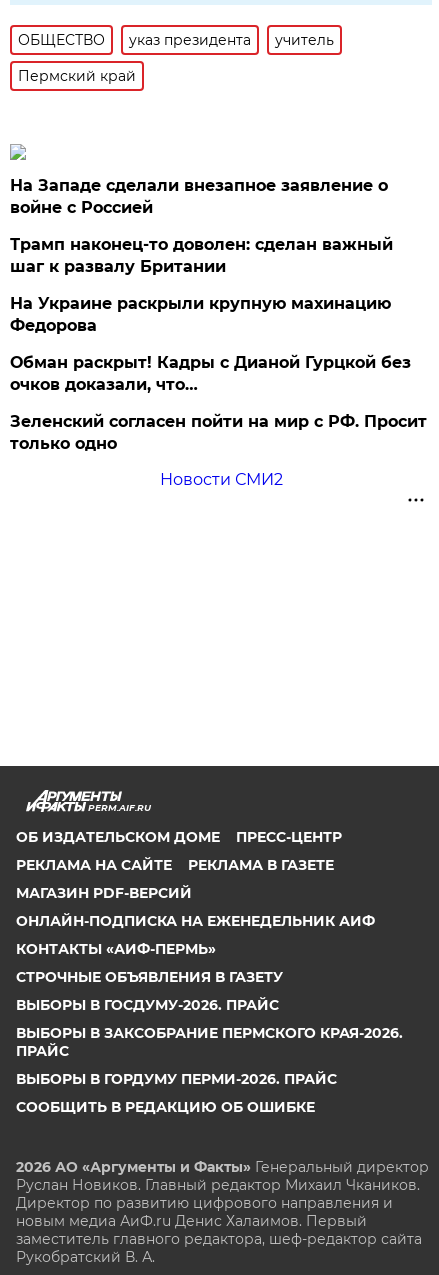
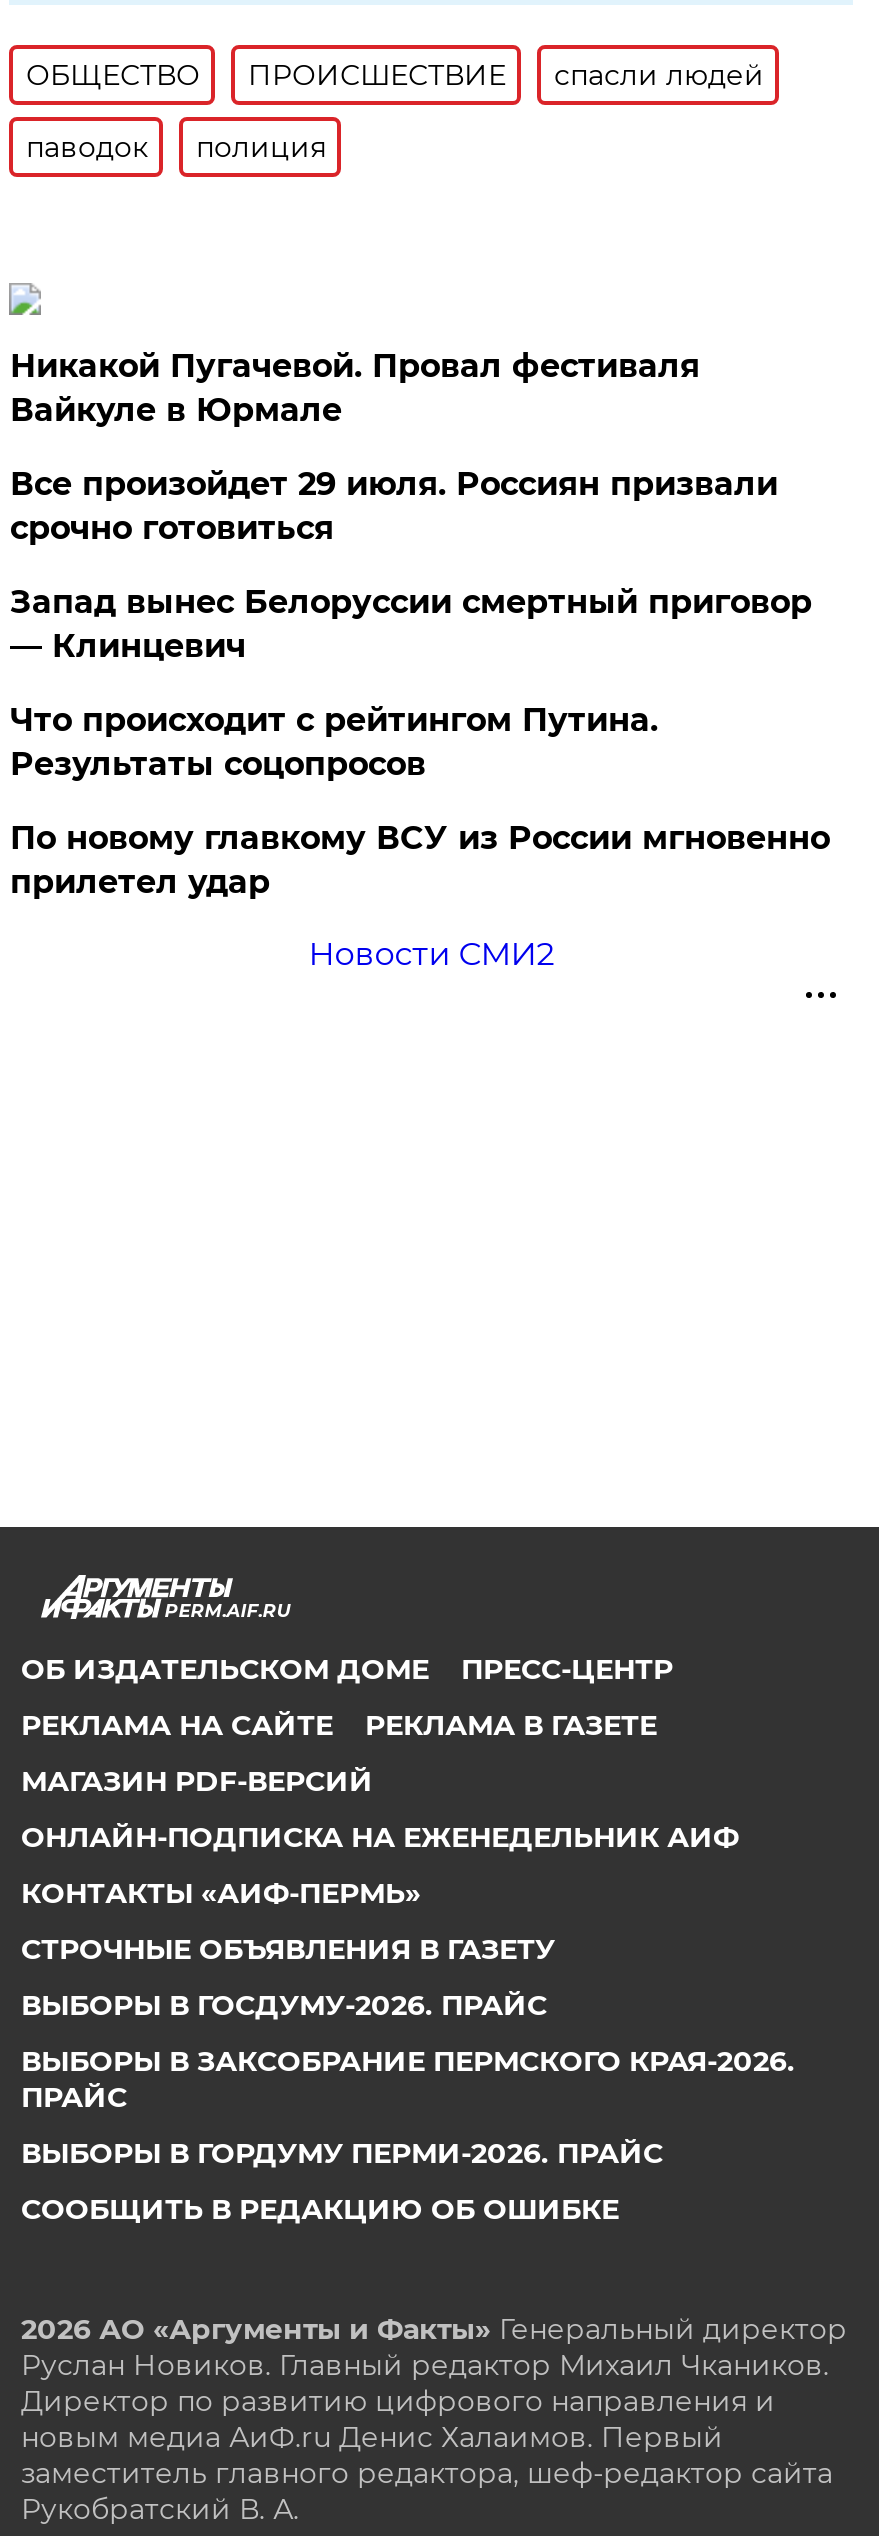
[129,31,334,49] указ президента | учитель -> [248,56,764,92] ПРОИСШЕСТВИЕ | спасли людей
[18,67,136,85] Пермский край -> [26,128,326,164] паводок | полиция
[10,176,388,217] На Западе сделали внезапное заявление о | войне с Россией -> [10,346,700,428] Никакой Пугачевой. Провал фестиваля | Вайкуле в Юрмале
[10,235,393,276] Трамп наконец-то доволен: сделан важный | шаг к развалу Британии -> [10,464,778,546] Все произойдет 29 июля. Россиян призвали | срочно готовиться
[10,294,391,335] На Украине раскрыли крупную махинацию | Федорова -> [10,582,812,664] Запад вынес Белоруссии смертный приговор | — Клинцевич
[10,353,411,394] Обман раскрыт! Кадры с Дианой Гурцкой без | очков доказали, что… -> [10,700,658,782] Что происходит с рейтингом Путина. | Результаты соцопросов
[10,412,427,453] Зеленский согласен пойти на мир с РФ. Просит | только одно -> [10,818,830,900] По новому главкому ВСУ из России мгновенно | прилетел удар

